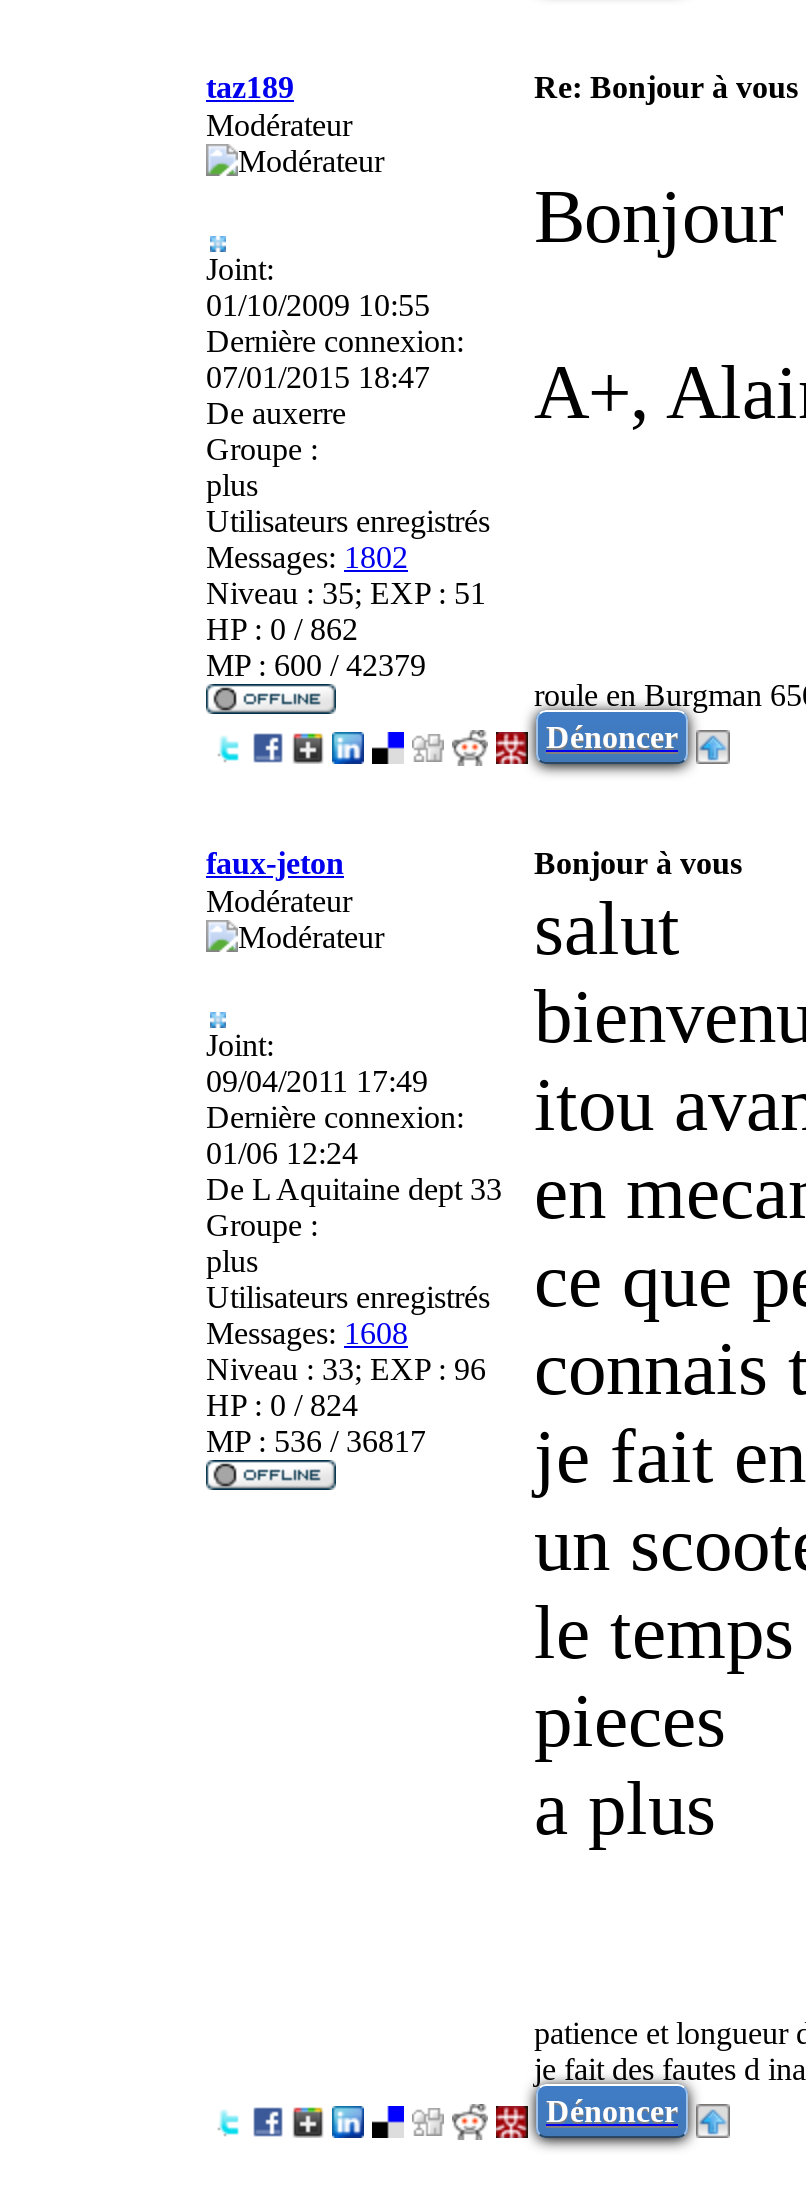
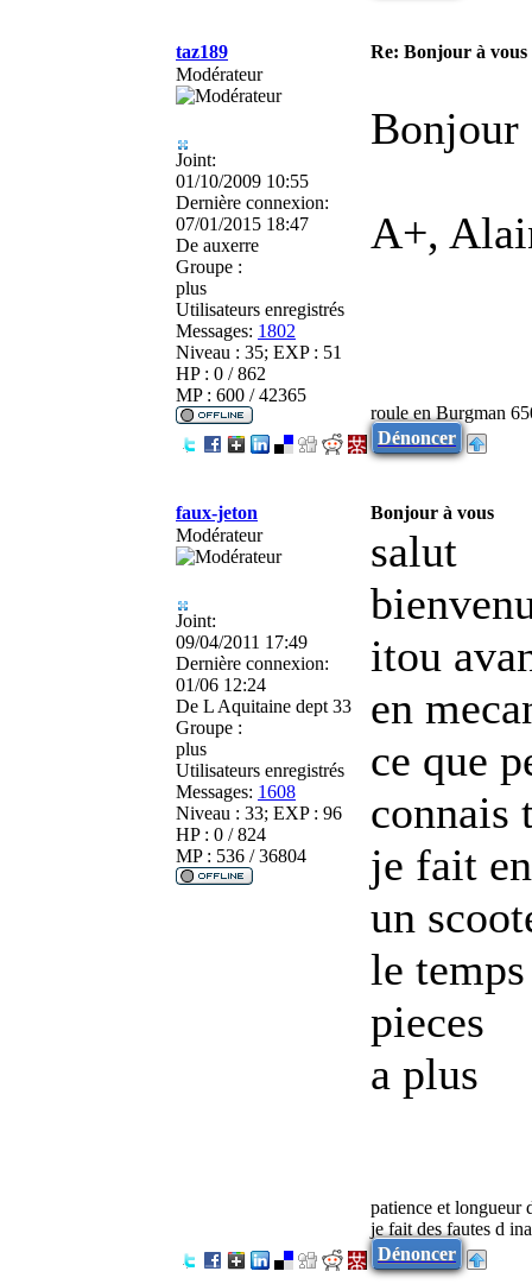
[206,648,426,682] MP : 600 / 42379 -> [176,385,306,405] MP : 600 / 42365
[206,1424,426,1458] MP : 536 / 36817 -> [176,846,306,866] MP : 536 / 36804

